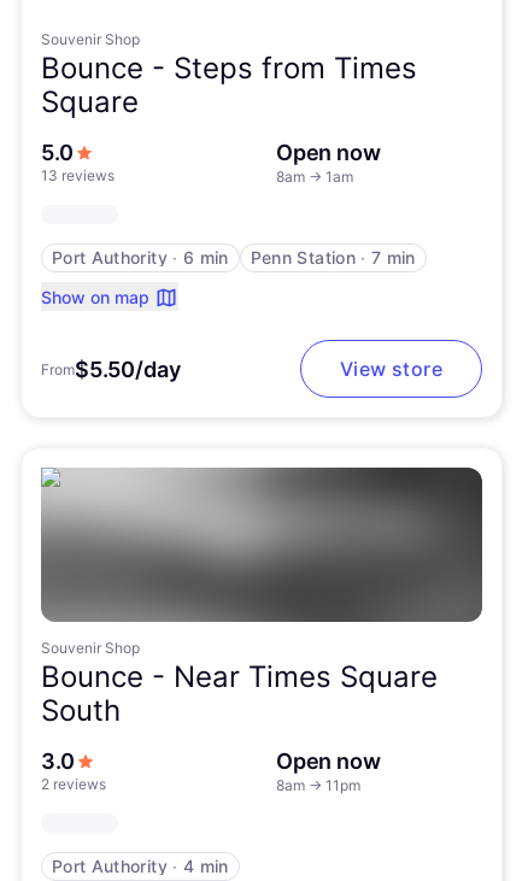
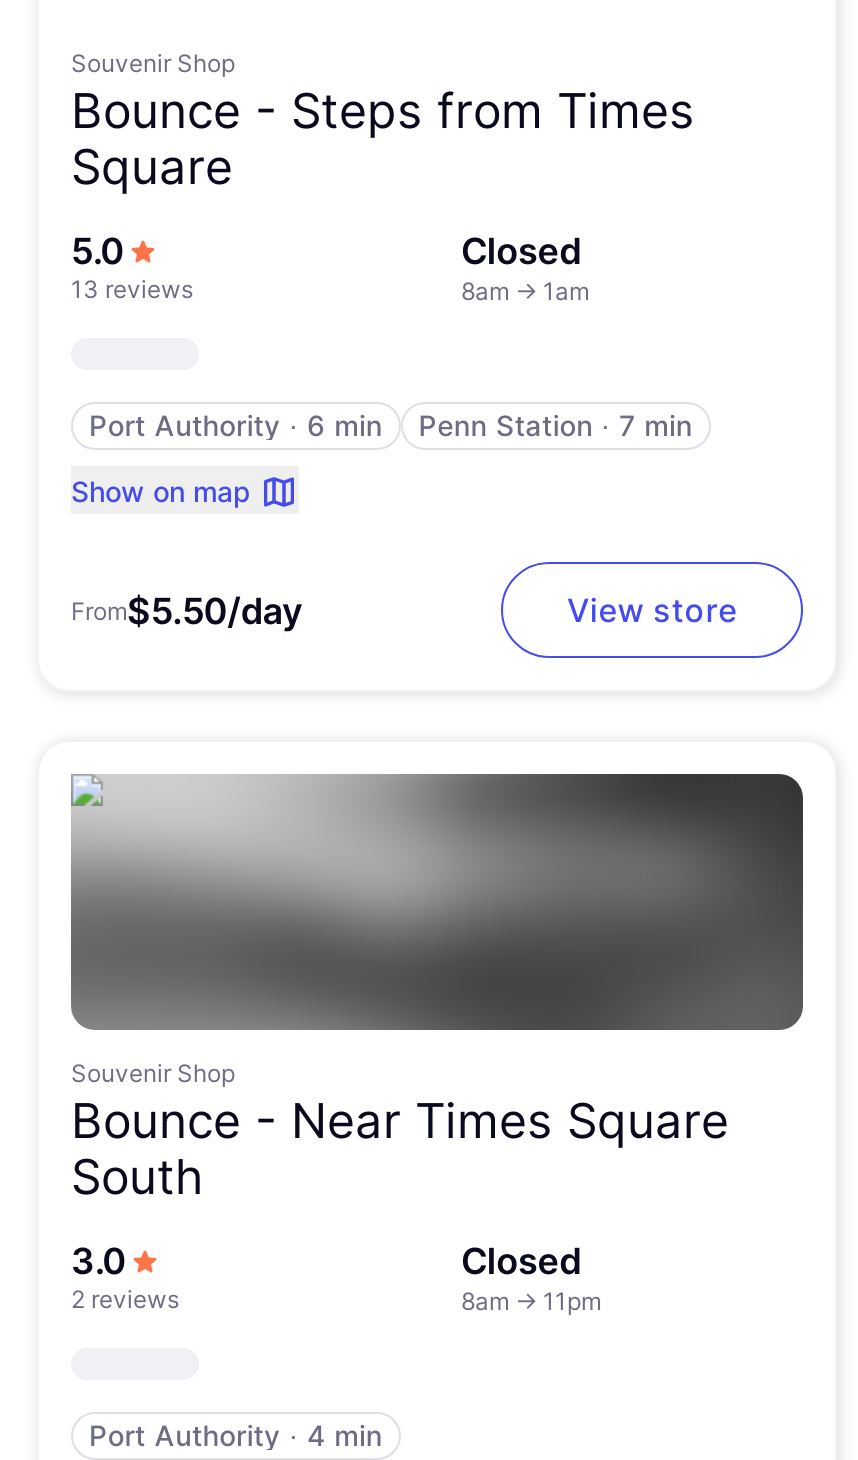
[276,140,380,165] Open now -> [461,230,581,272] Closed
[276,748,380,774] Open now -> [461,1240,581,1282] Closed

